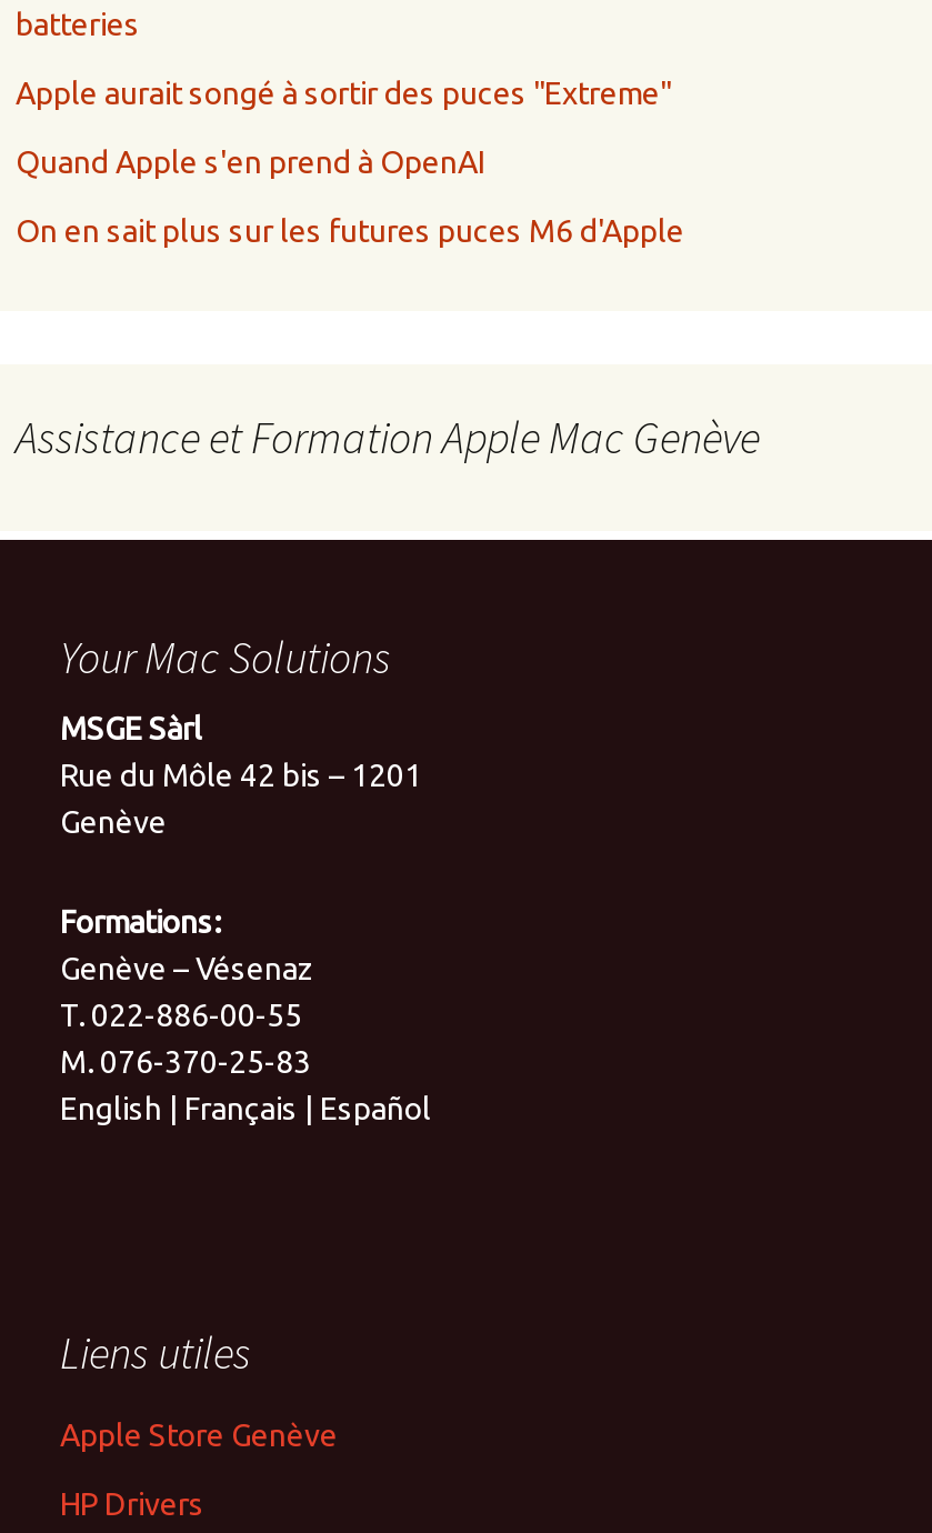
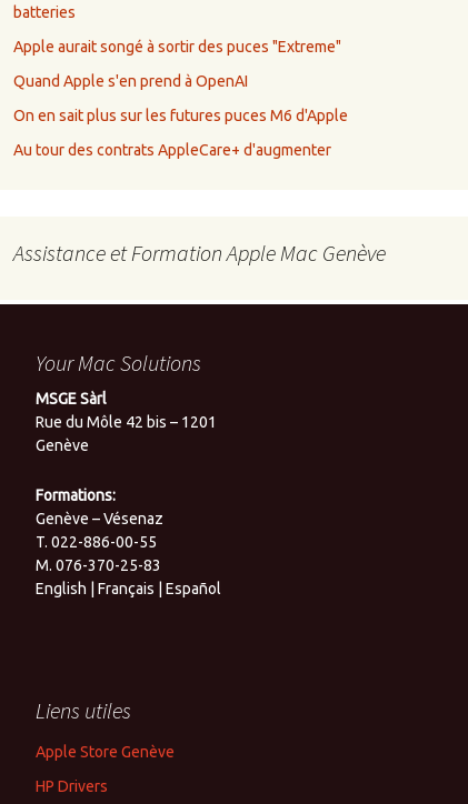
none -> [13,141,331,159] Au tour des contrats AppleCare+ d'augmenter

